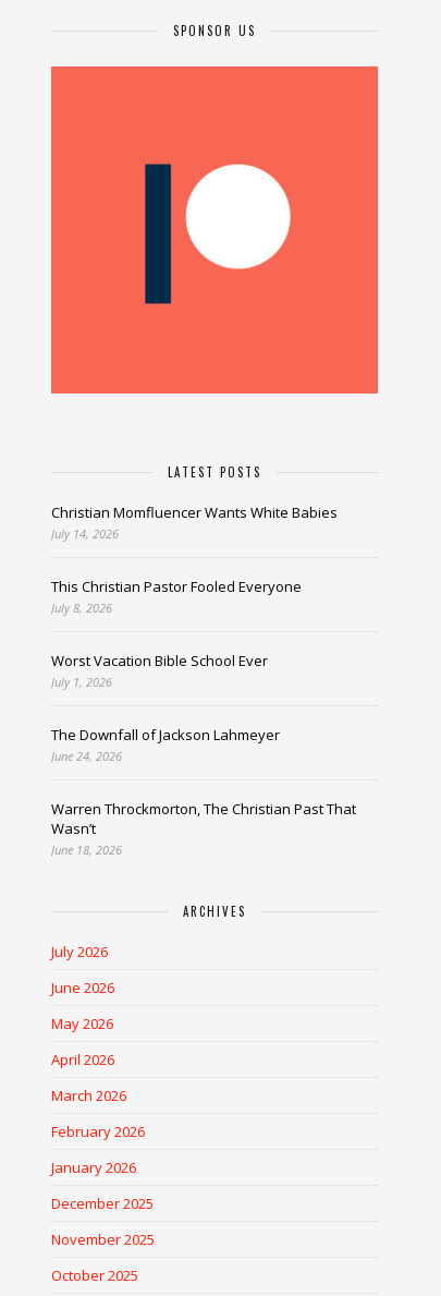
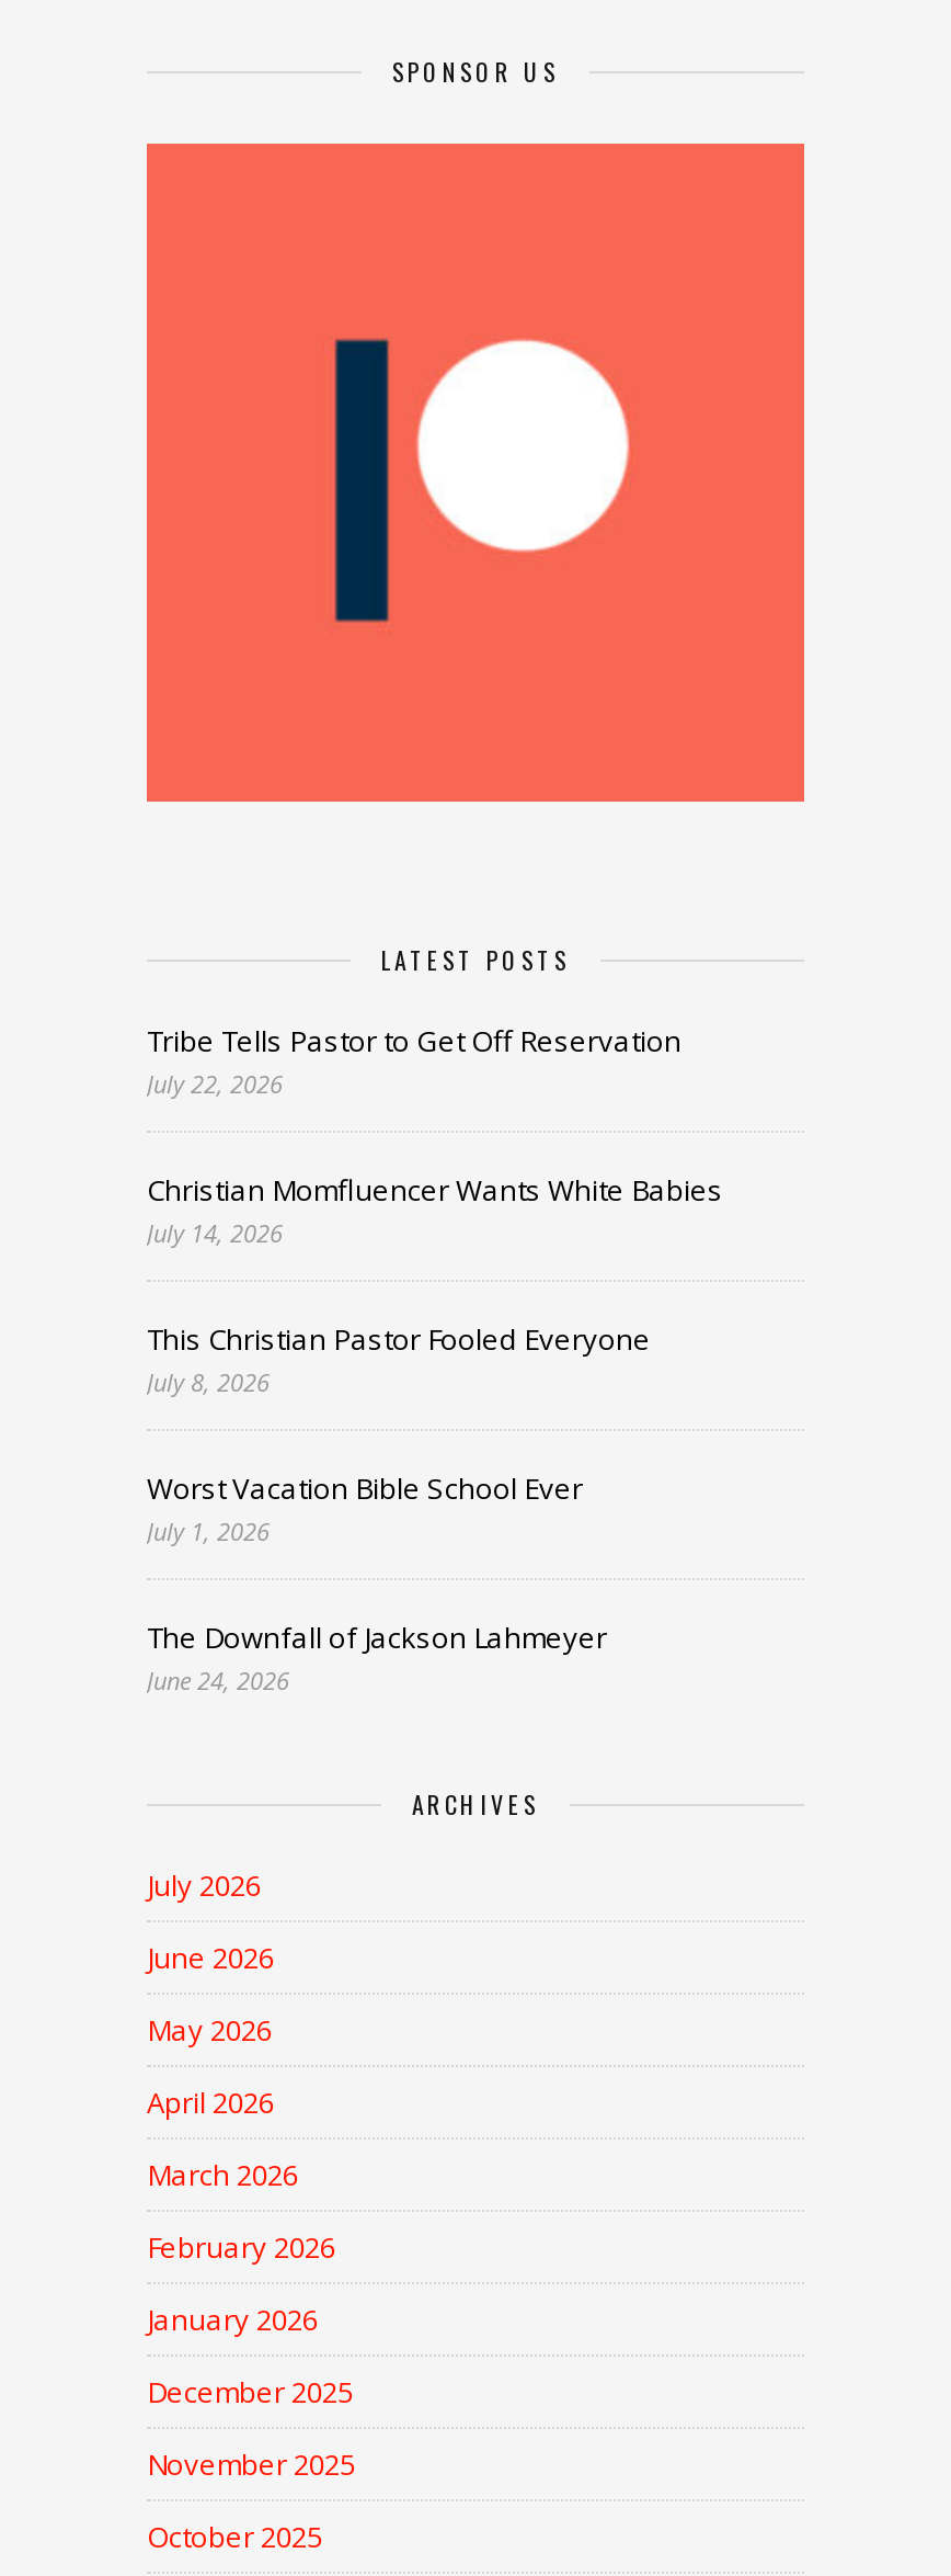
none -> [147,1021,681,1100] Tribe Tells Pastor to Get Off Reservation | July 22, 2026
moved [51,503,338,764] -> [147,1170,723,1697]: Christian Momfluencer Wants White Babies | July 14, 2026 | This Christian Pastor Fooled Everyone | July 8, 2026 | Worst Vacation Bible School Ever | July 1, 2026 | The Downfall of Jackson Lahmeyer | June 24, 2026
[51,799,356,858] Warren Throckmorton, The Christian Past That | Wasn’t | June 18, 2026 -> none

